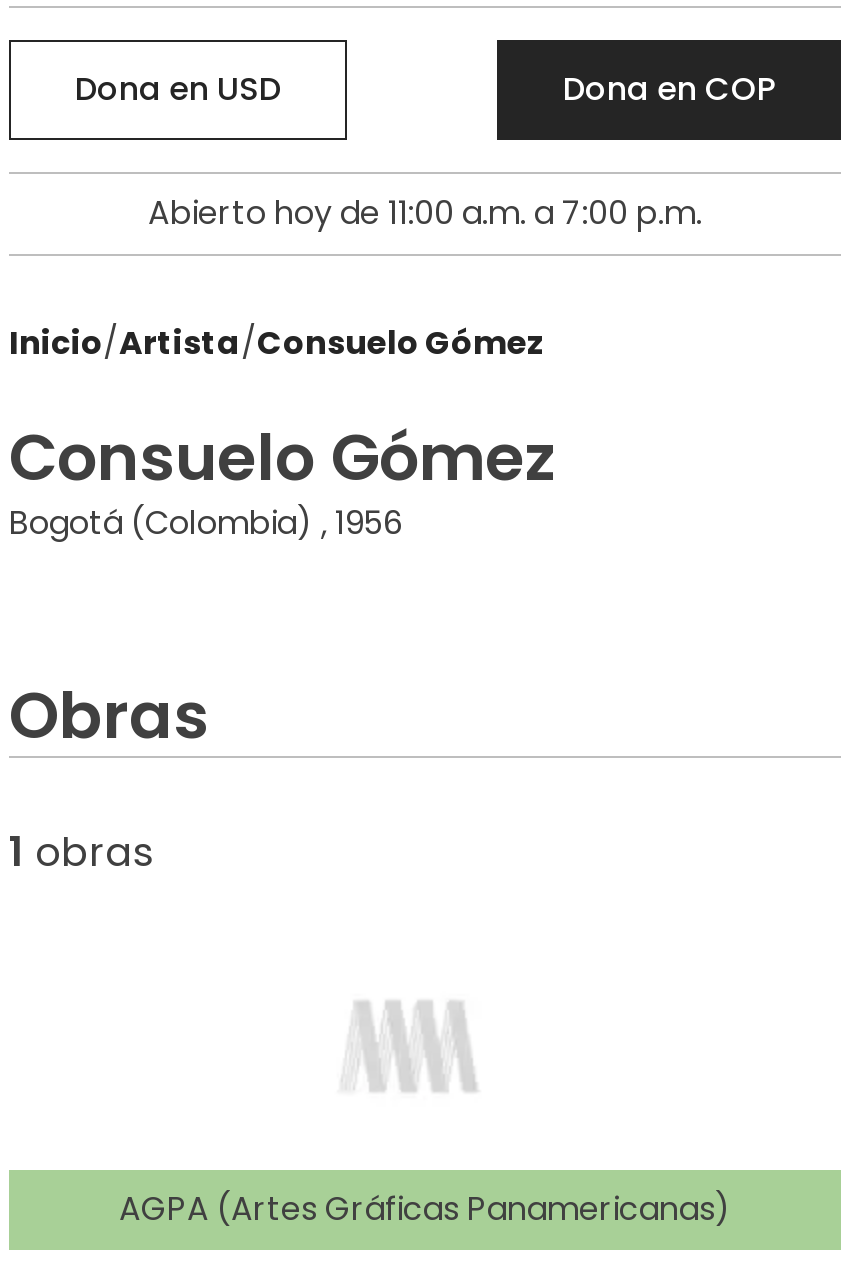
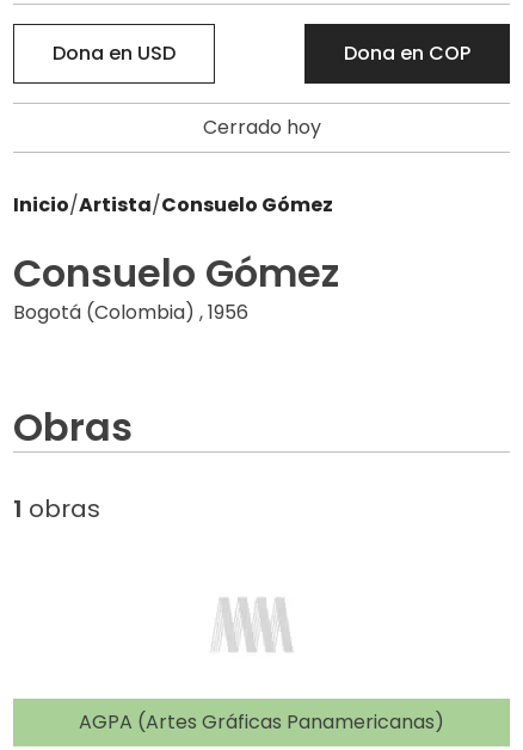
[148,190,702,236] Abierto hoy de 11:00 a.m. a 7:00 p.m. -> [202,113,321,141] Cerrado hoy

